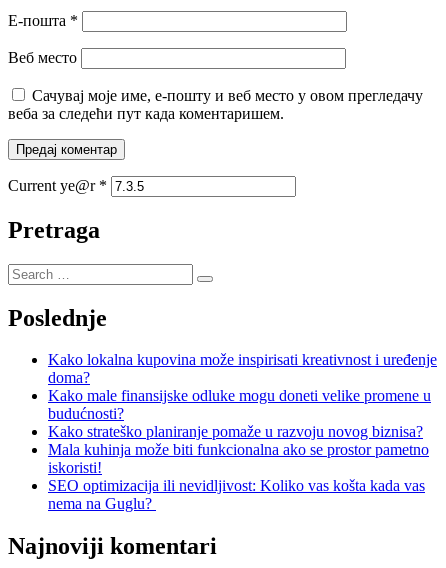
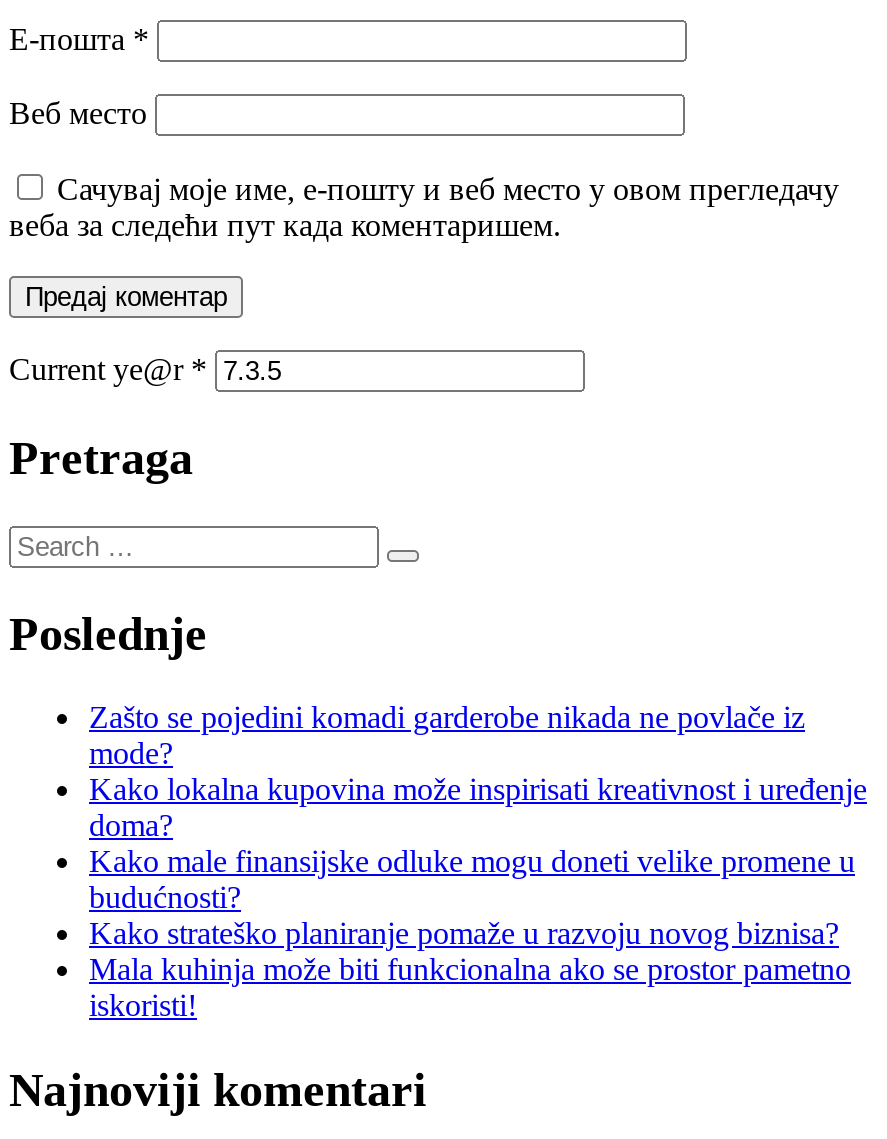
none -> [89,701,805,771] Zašto se pojedini komadi garderobe nikada ne povlače iz | mode?
moved [48,351,437,476] -> [89,773,867,1023]: Kako lokalna kupovina može inspirisati kreativnost i uređenje | doma? | Kako male finansijske odluke mogu doneti velike promene u | budućnosti? | Kako strateško planiranje pomaže u razvoju novog biznisa? | Mala kuhinja može biti funkcionalna ako se prostor pametno | iskoristi!
[48,477,425,512] SEO optimizacija ili nevidljivost: Koliko vas košta kada vas | nema na Guglu? -> none

